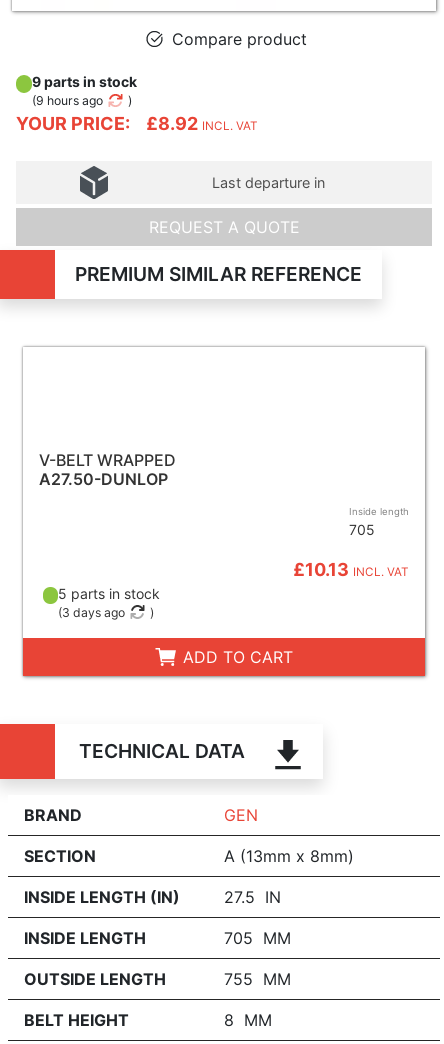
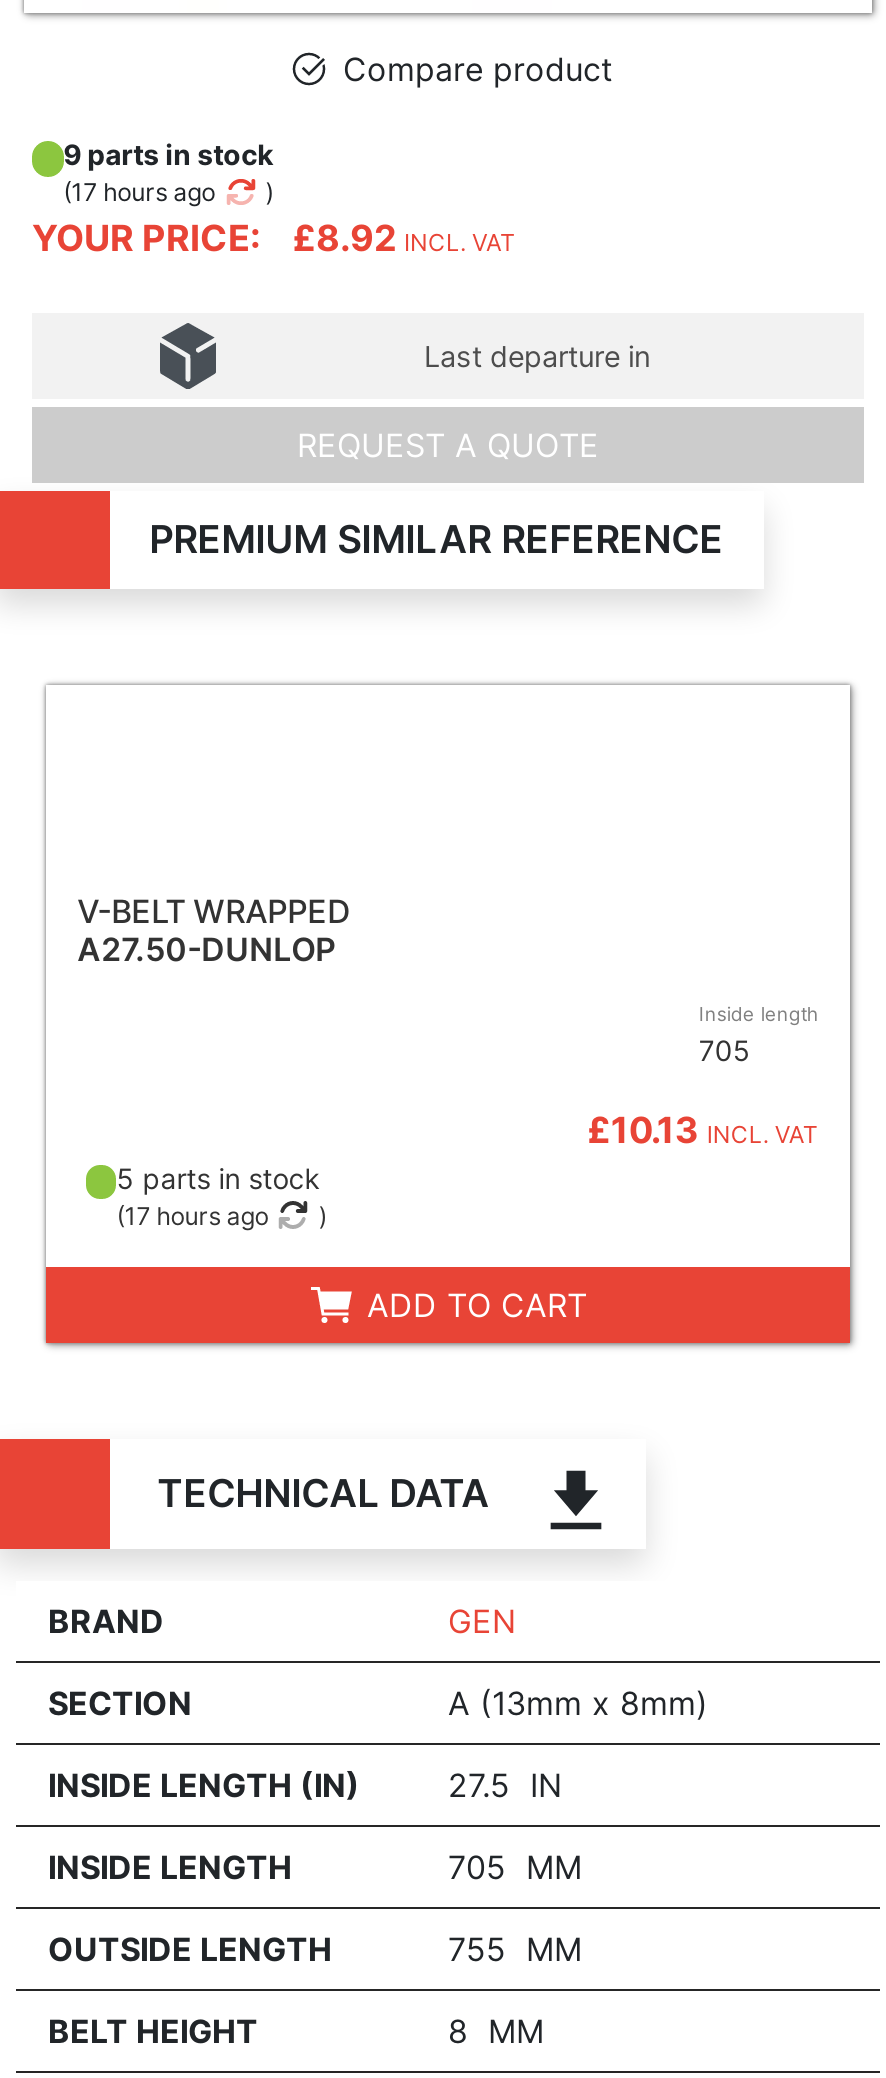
[32,93,103,108] (9 hours ago -> [63,177,215,207] (17 hours ago
[58,605,125,620] (3 days ago -> [116,1200,268,1230] (17 hours ago

